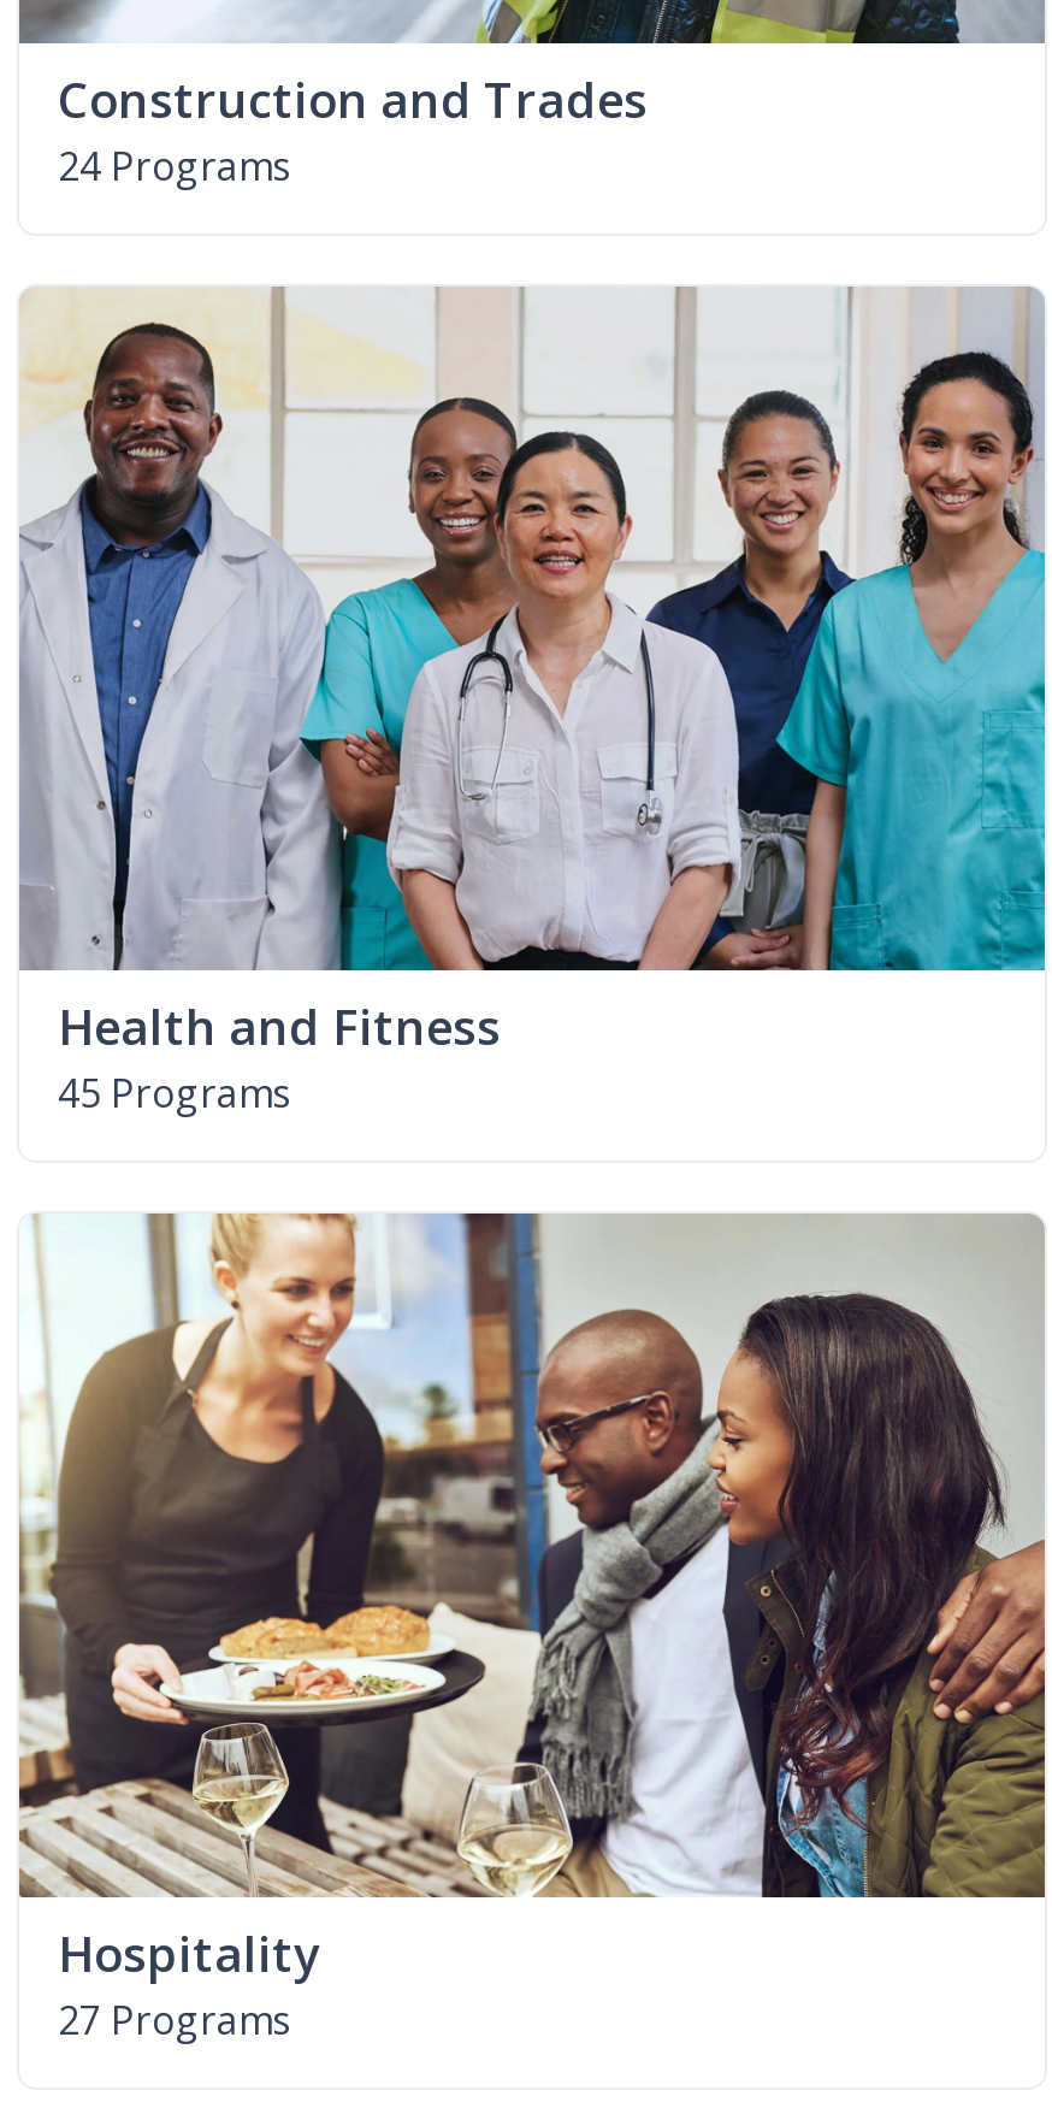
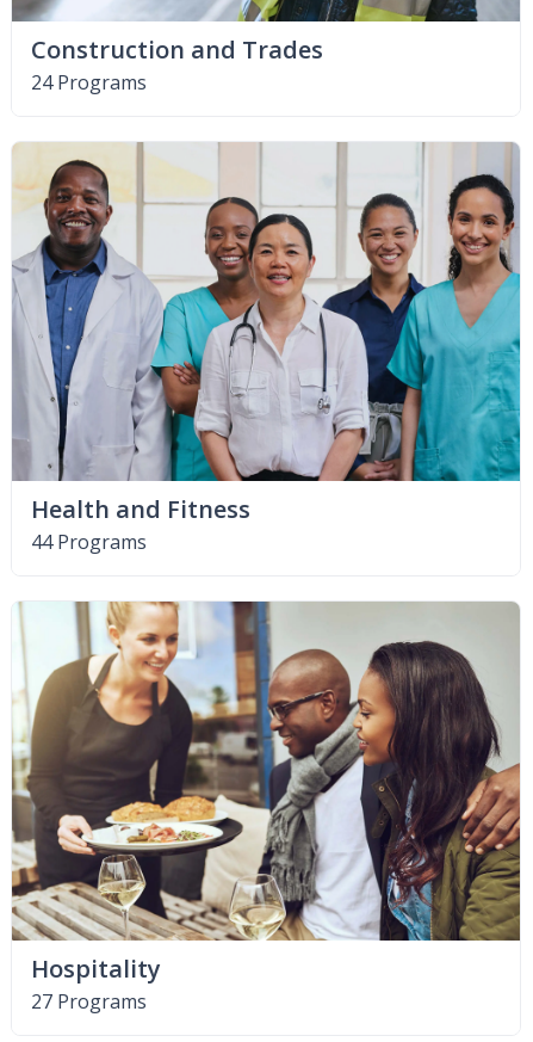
[58,1067,291,1120] 45 Programs -> [31,529,147,555] 44 Programs

